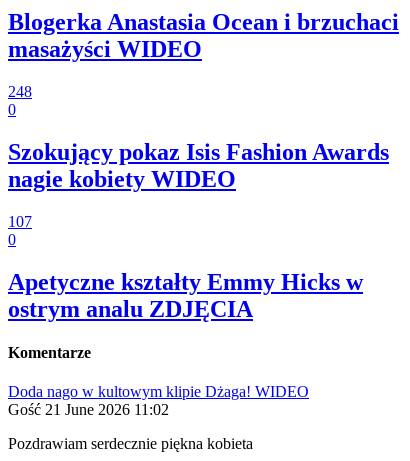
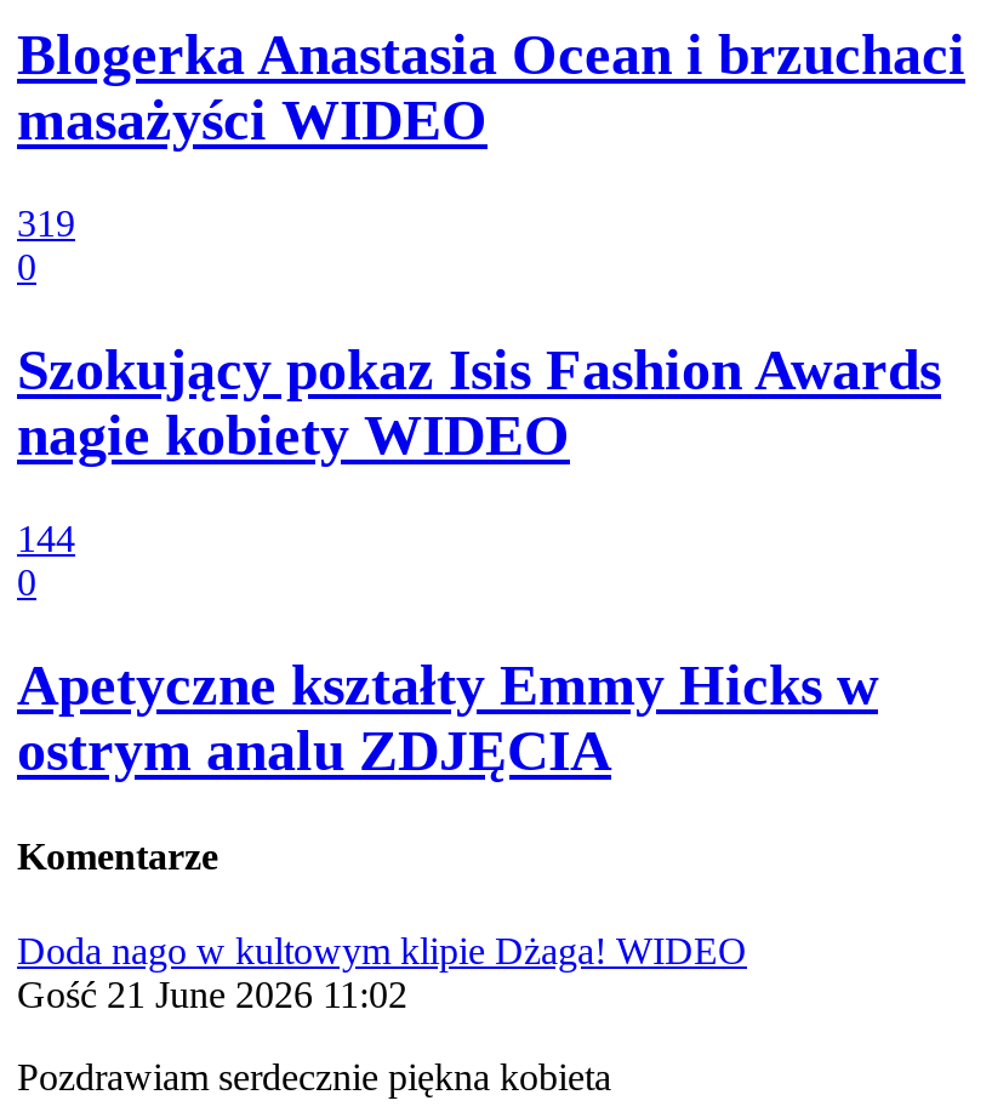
[8,83,32,100] 248 -> [17,202,75,243] 319
[8,213,32,230] 107 -> [17,517,75,558] 144

